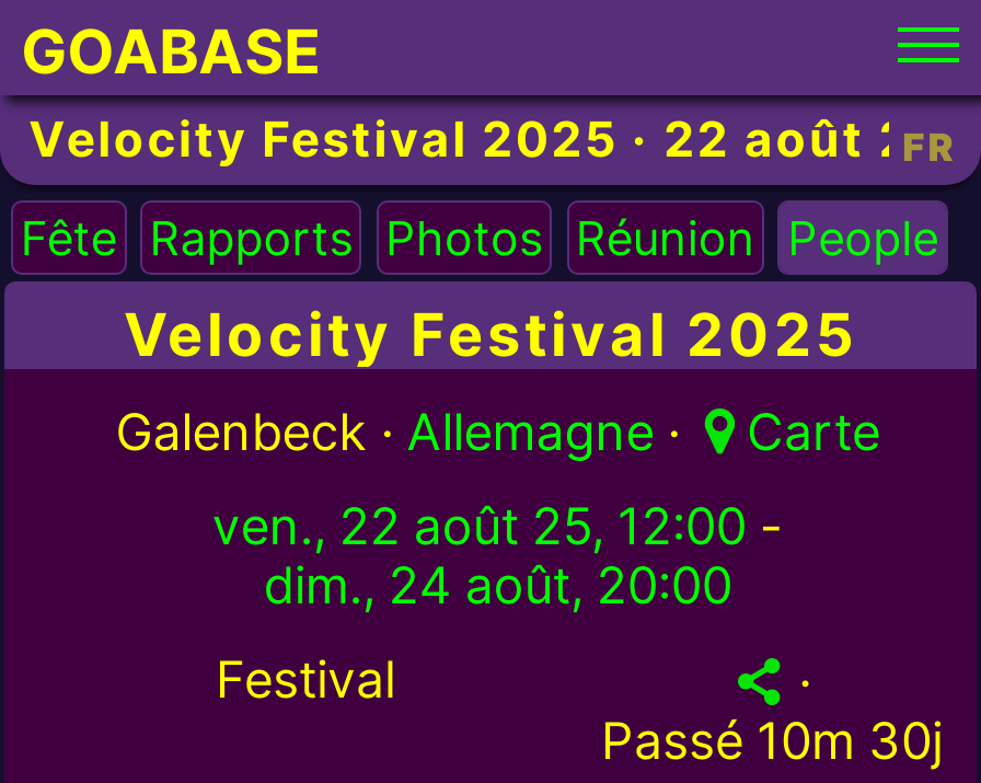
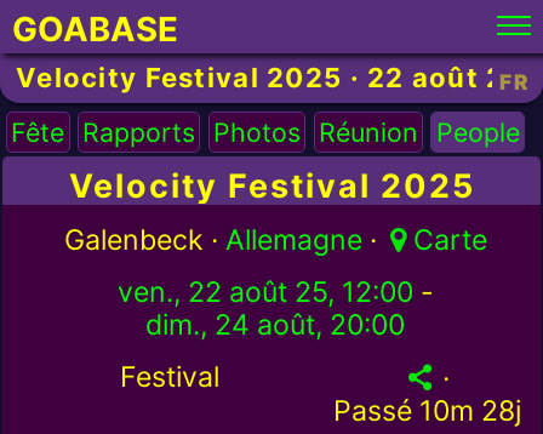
[601,712,943,773] Passé 10m 30j -> [334,395,522,429] Passé 10m 28j

